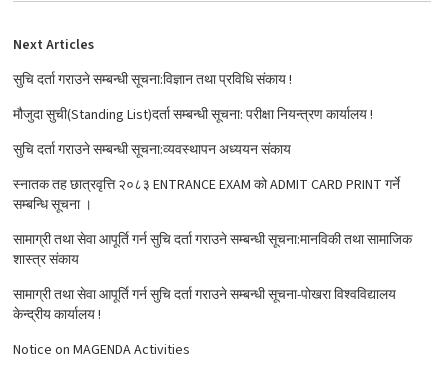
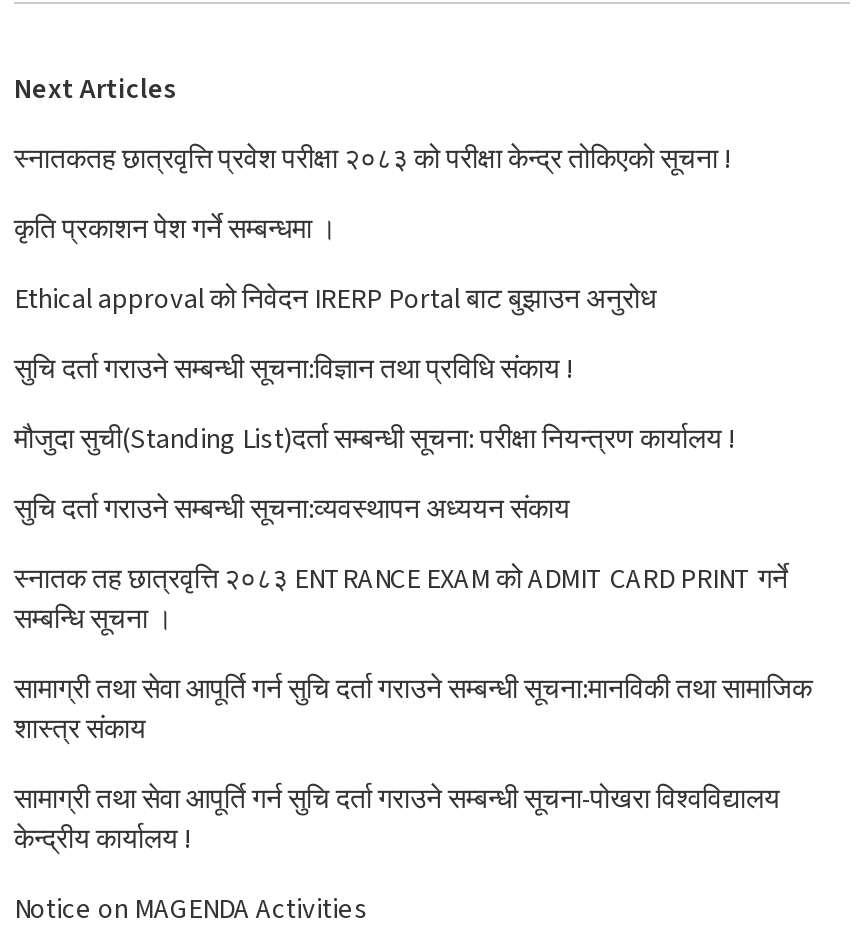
none -> [14,140,730,320] स्नातकतह छात्रवृत्ति प्रवेश परीक्षा २०८३ को परीक्षा केन्द्र तोकिएको सूचना ! | कृति प्रकाशन पेश गर्ने सम्बन्धमा । | Ethical approval को निवेदन IRERP Portal बाट बुझाउन अनुरोध

